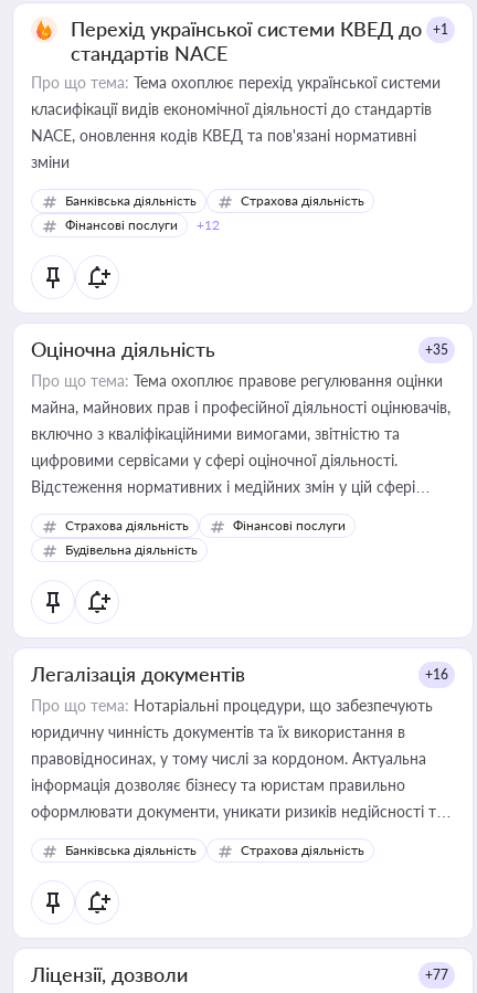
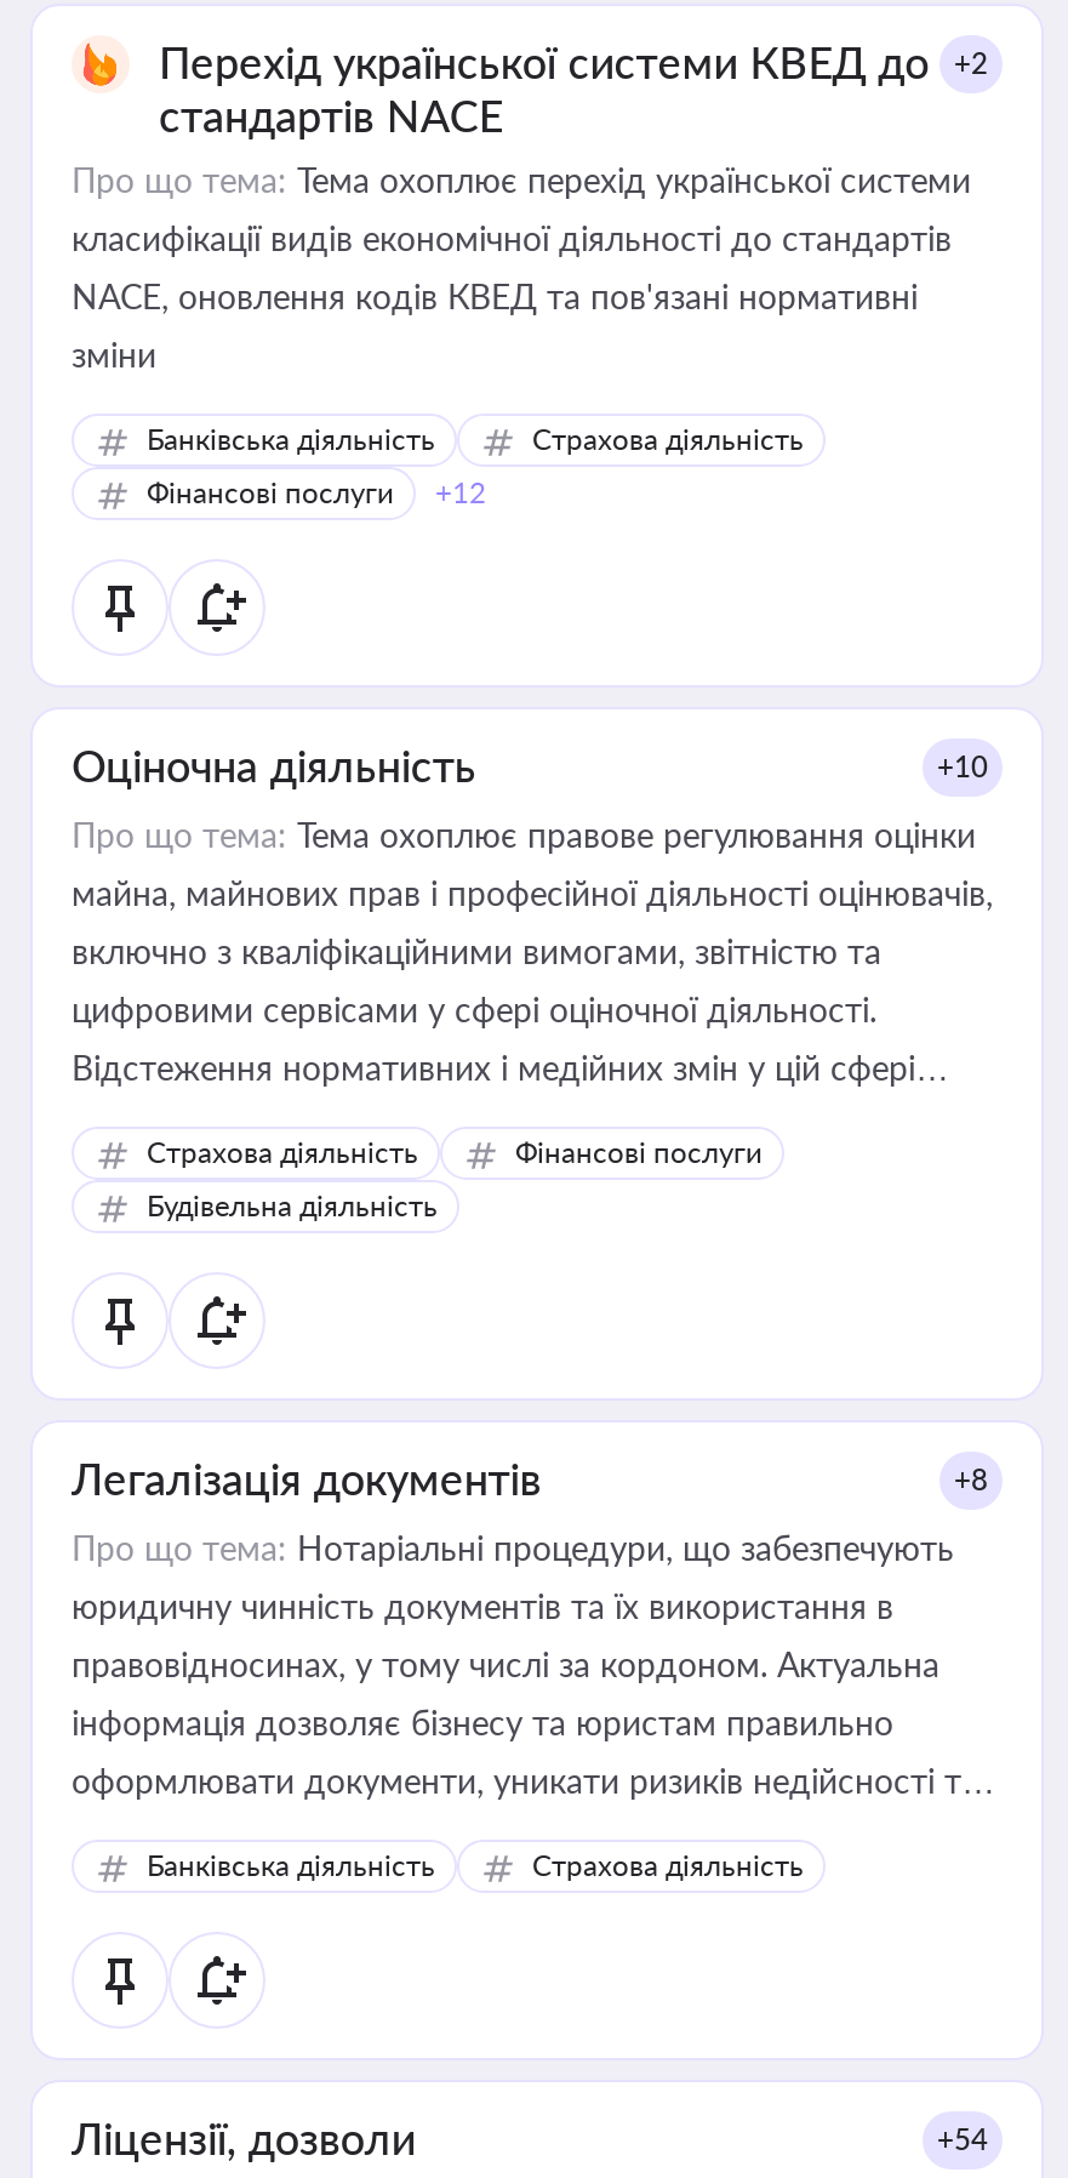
[71,17,448,41] Перехід української системи КВЕД до +1 -> [159,35,988,89] Перехід української системи КВЕД до +2
[425,341,448,358] +35 -> [937,748,988,785] +10
[425,666,448,683] +16 -> [954,1461,988,1498] +8
[425,966,448,983] +77 -> [937,2121,988,2157] +54

